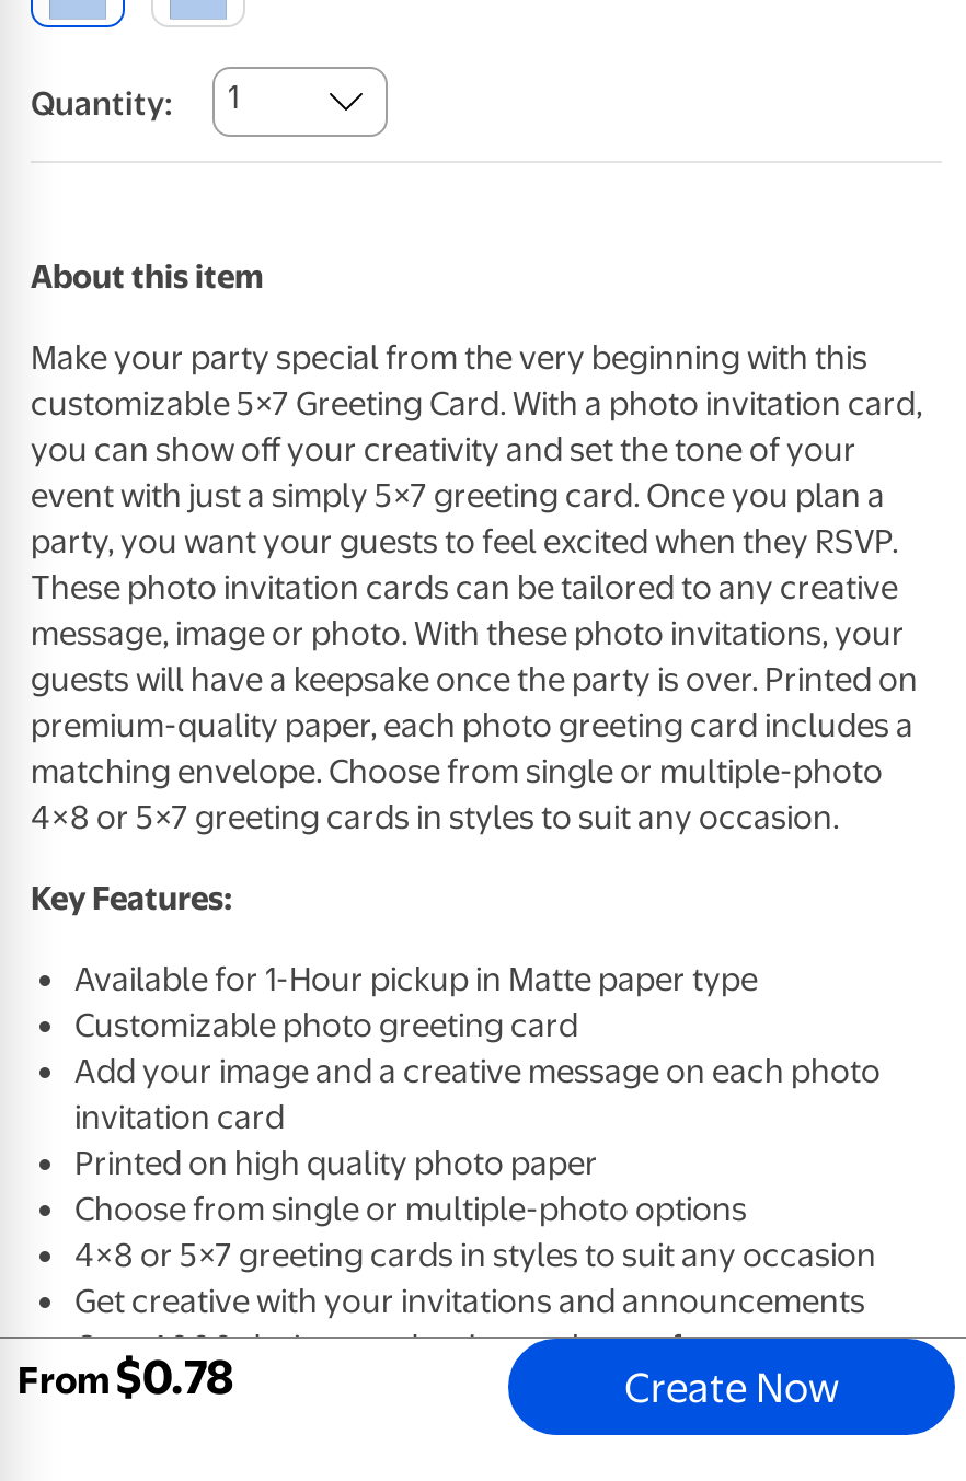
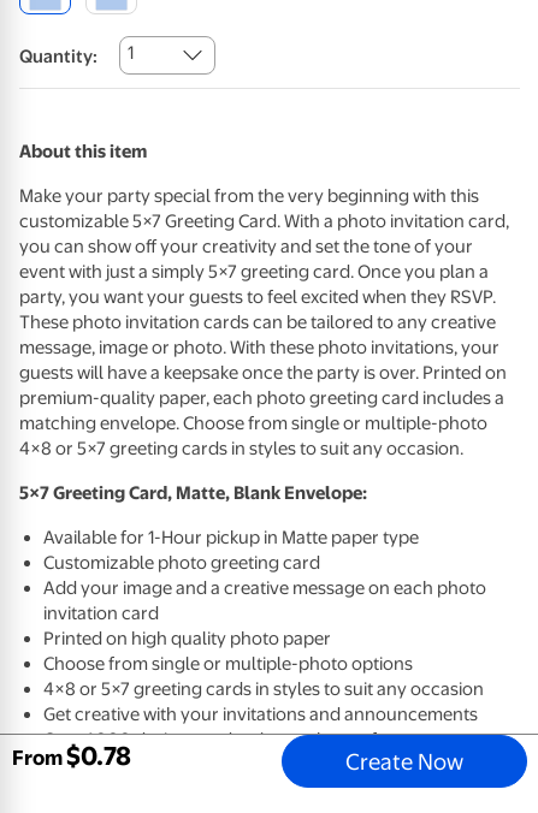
[31,878,232,917] Key Features: -> [19,482,367,503] 5×7 Greeting Card, Matte, Blank Envelope:

